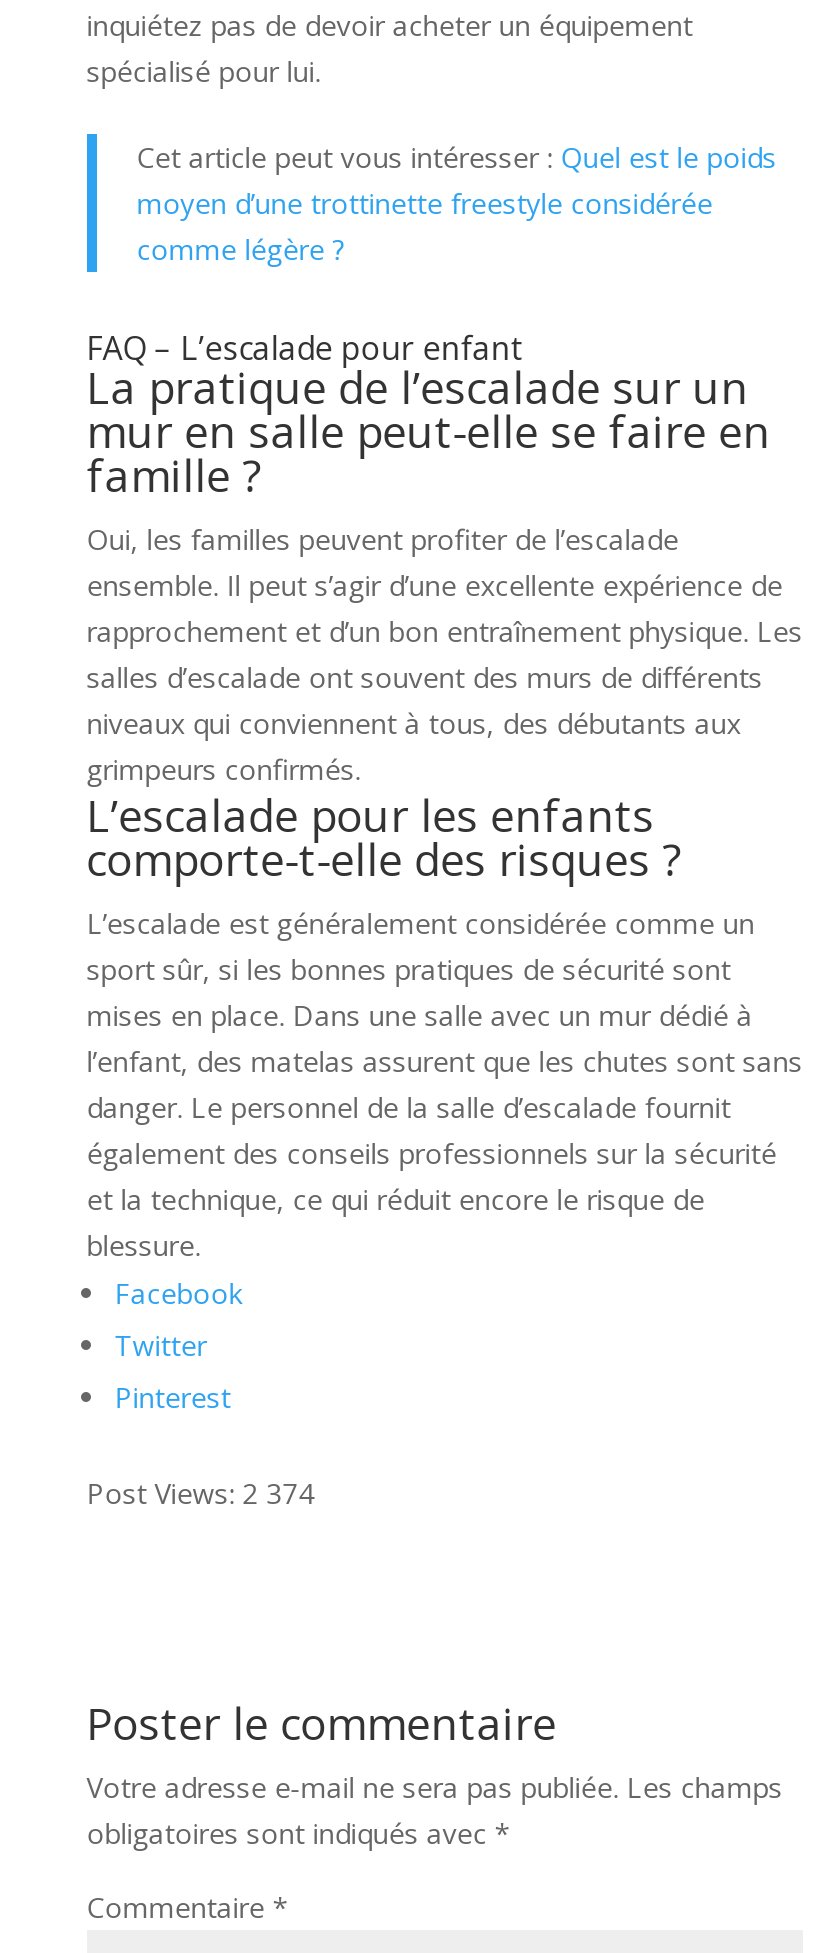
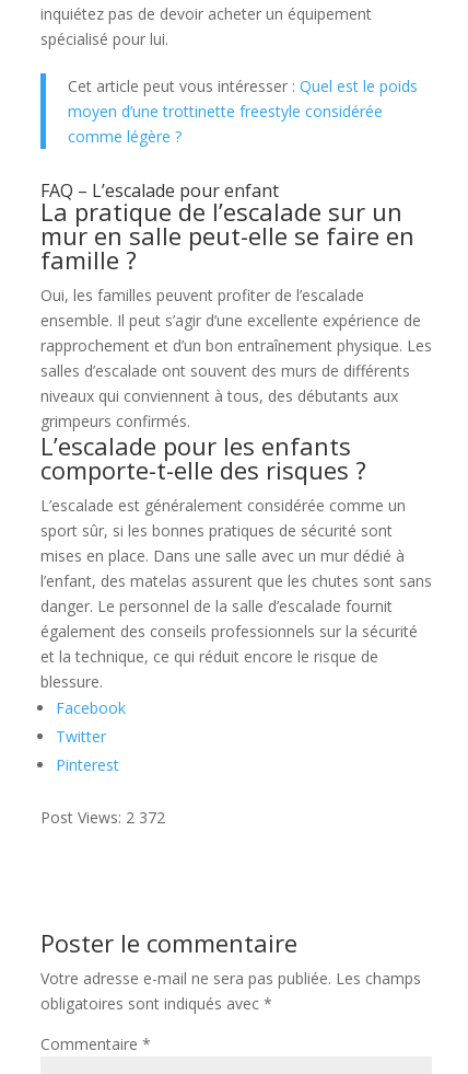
[87,1474,315,1512] Post Views: 2 374 -> [40,807,165,828] Post Views: 2 372

